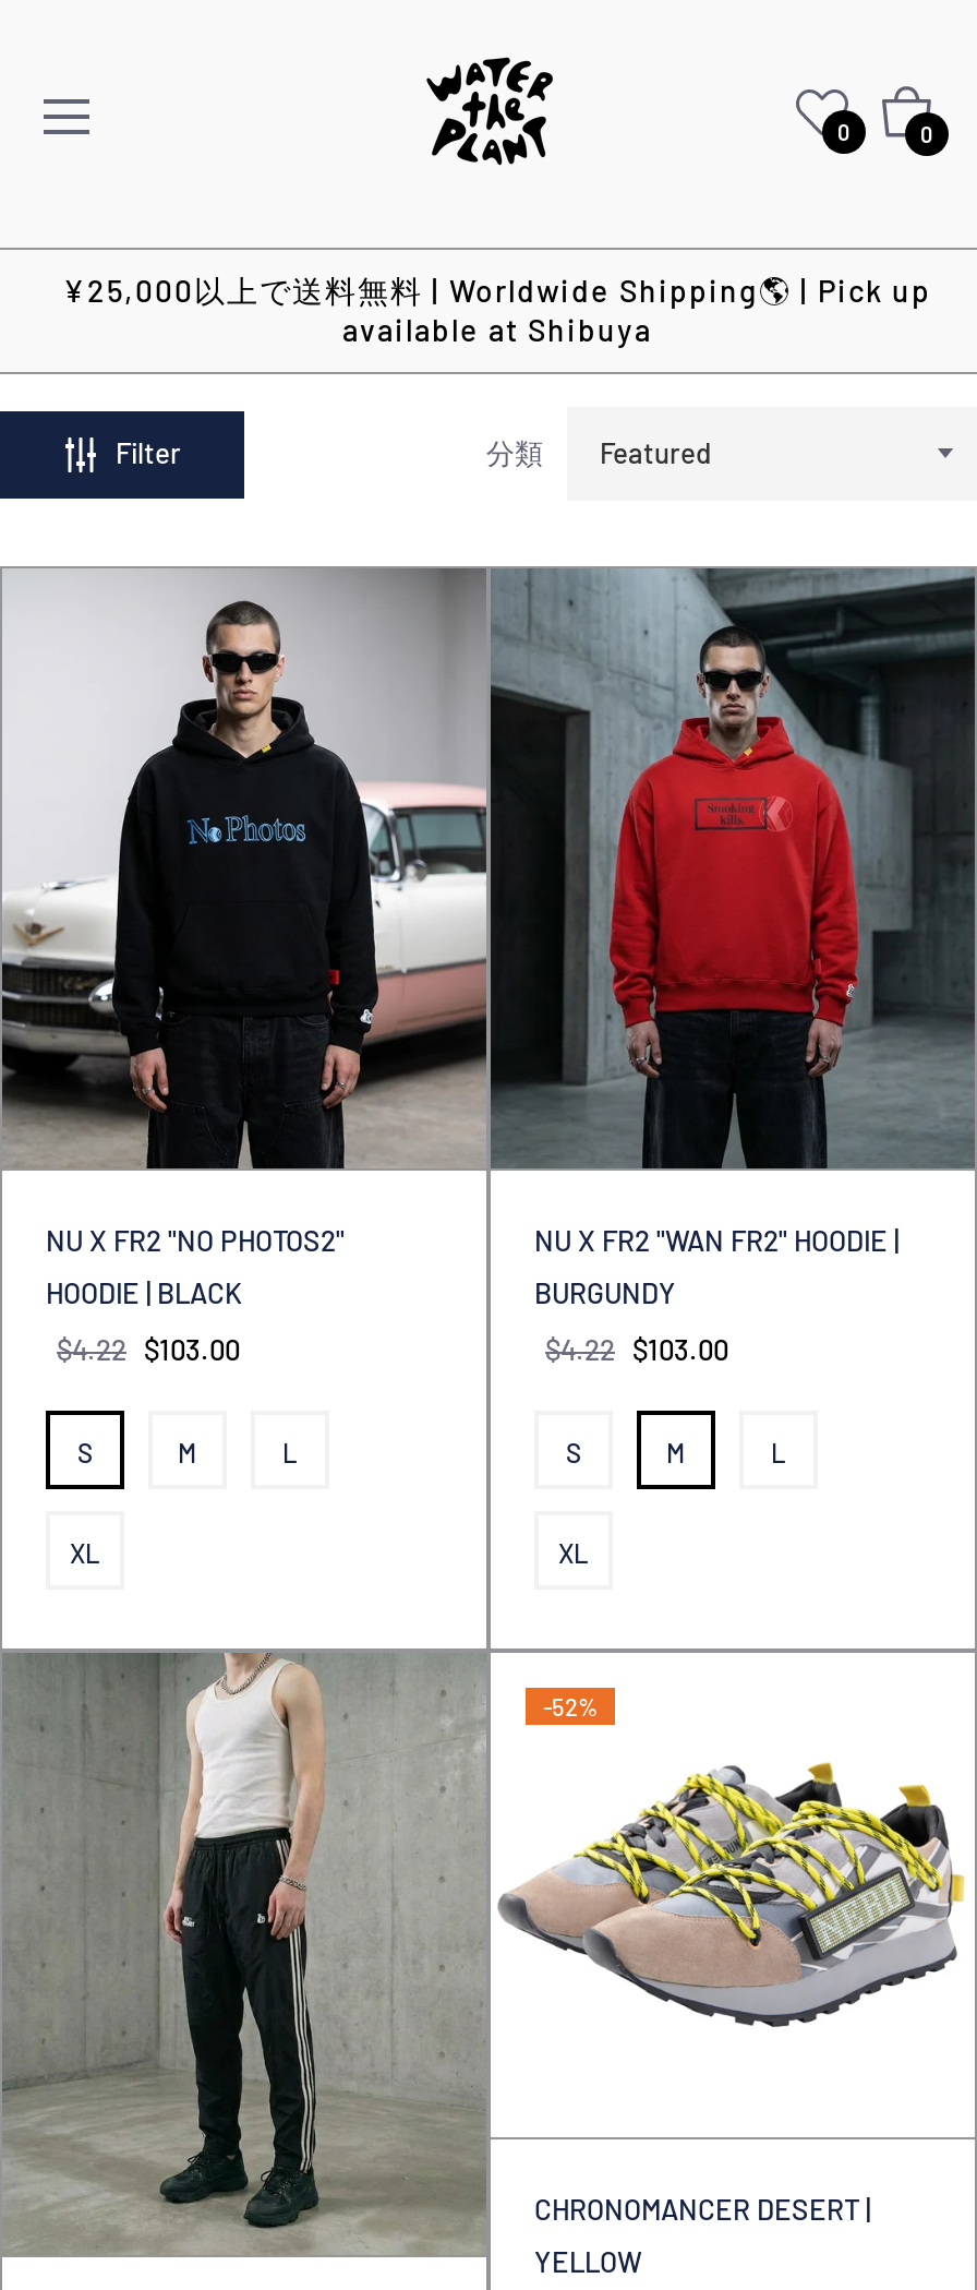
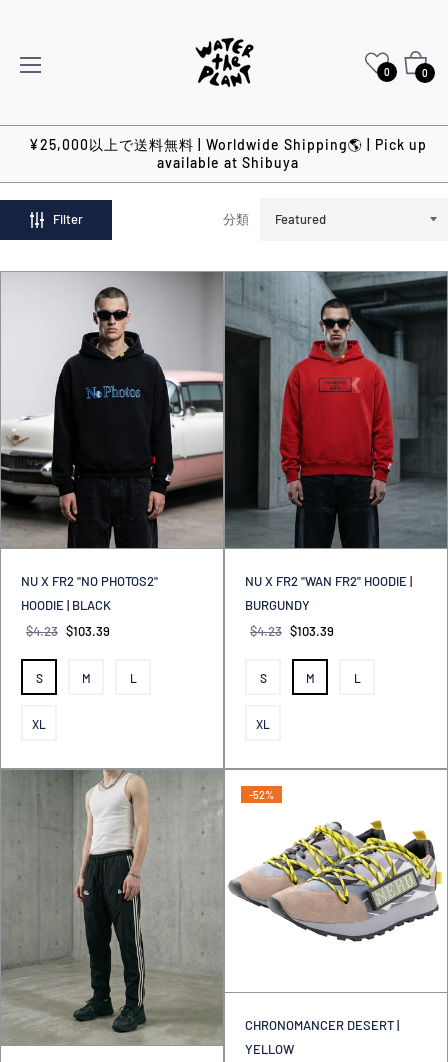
[57,1333,240,1368] $4.22 $103.00 -> [26,623,110,639] $4.23 $103.39
[545,1333,728,1368] $4.22 $103.00 -> [250,623,334,639] $4.23 $103.39

